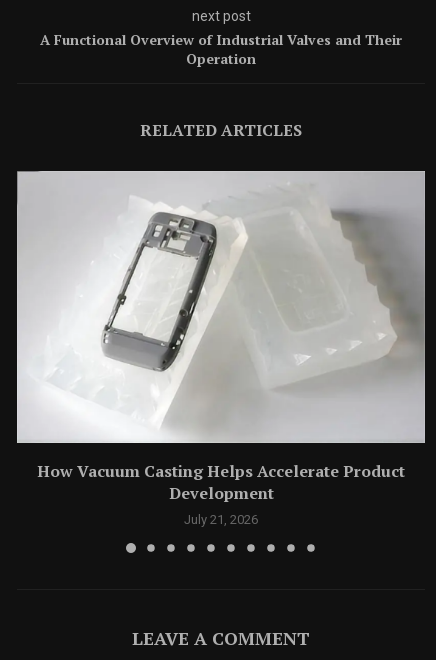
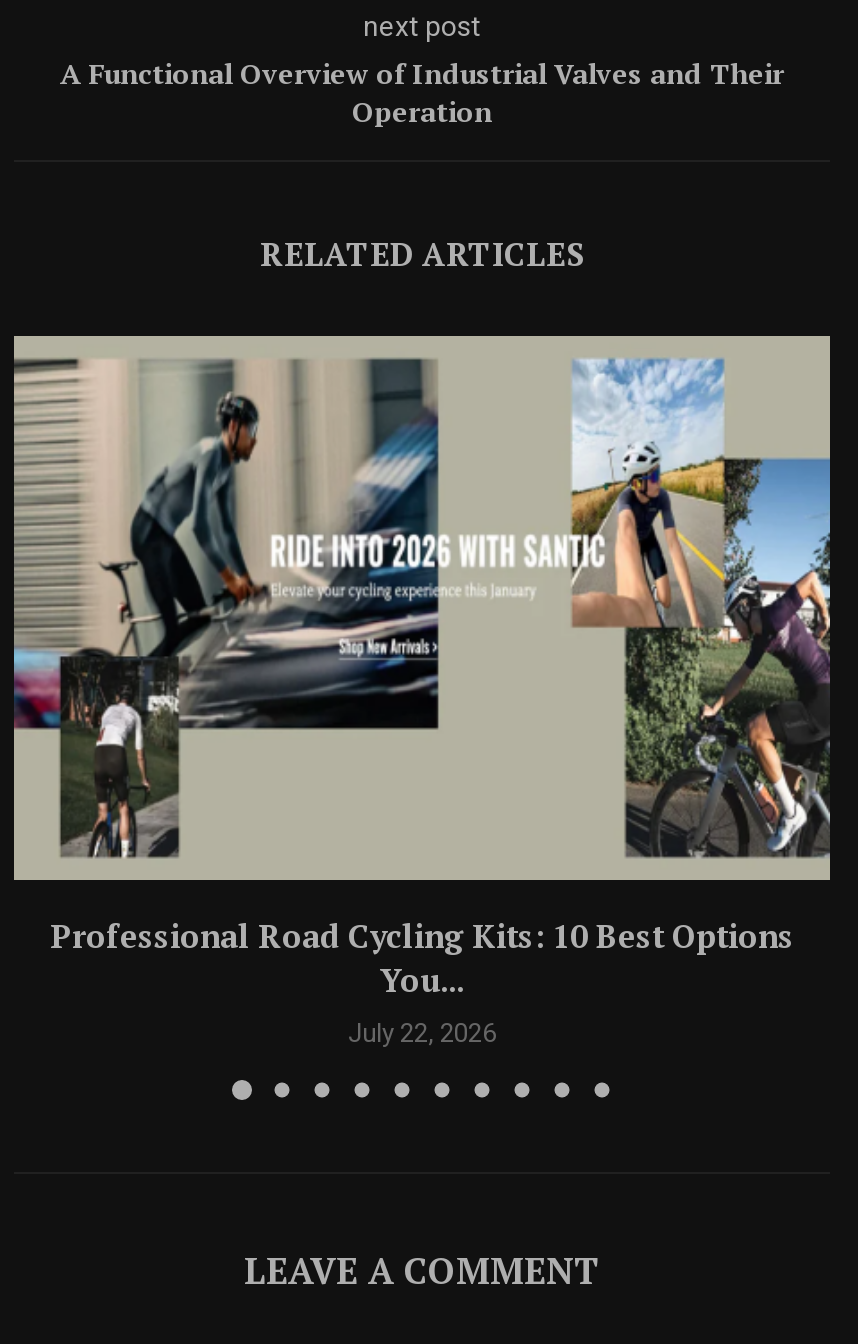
[16,172,426,527] [image] | How Vacuum Casting Helps Accelerate Product | Development | July 21, 2026 -> [12,336,832,1048] [image] | Professional Road Cycling Kits: 10 Best Options | You... | July 22, 2026

